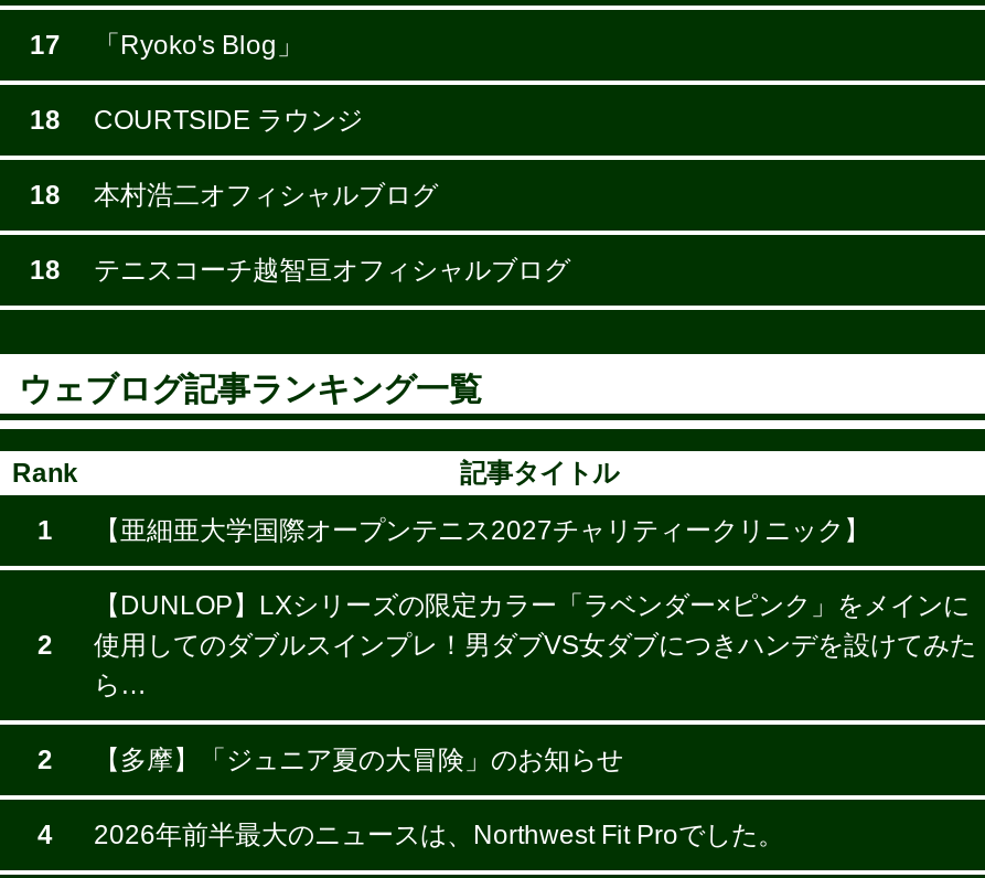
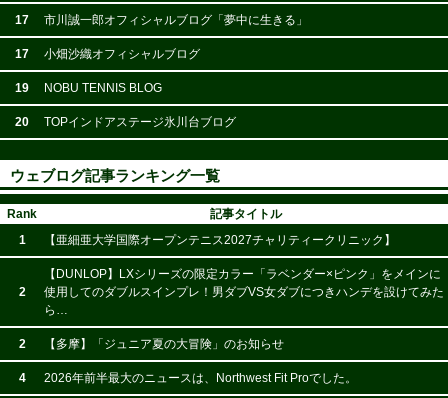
[94,29,303,60] 「Ryoko's Blog」 -> [44,13,308,27] 市川誠一郎オフィシャルブログ「夢中に生きる」
[30,104,363,135] 18 | COURTSIDE ラウンジ -> [15,47,200,61] 17 | 小畑沙織オフィシャルブログ
[30,179,438,210] 18 | 本村浩二オフィシャルブログ -> [15,81,162,95] 19 | NOBU TENNIS BLOG
[30,254,570,285] 18 | テニスコーチ越智亘オフィシャルブログ -> [15,115,236,129] 20 | TOPインドアステージ氷川台ブログ

